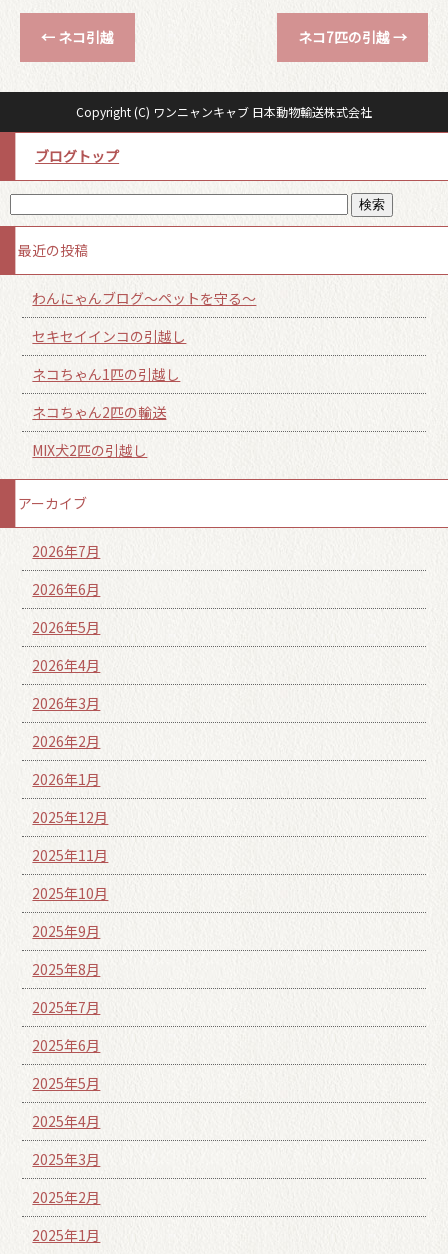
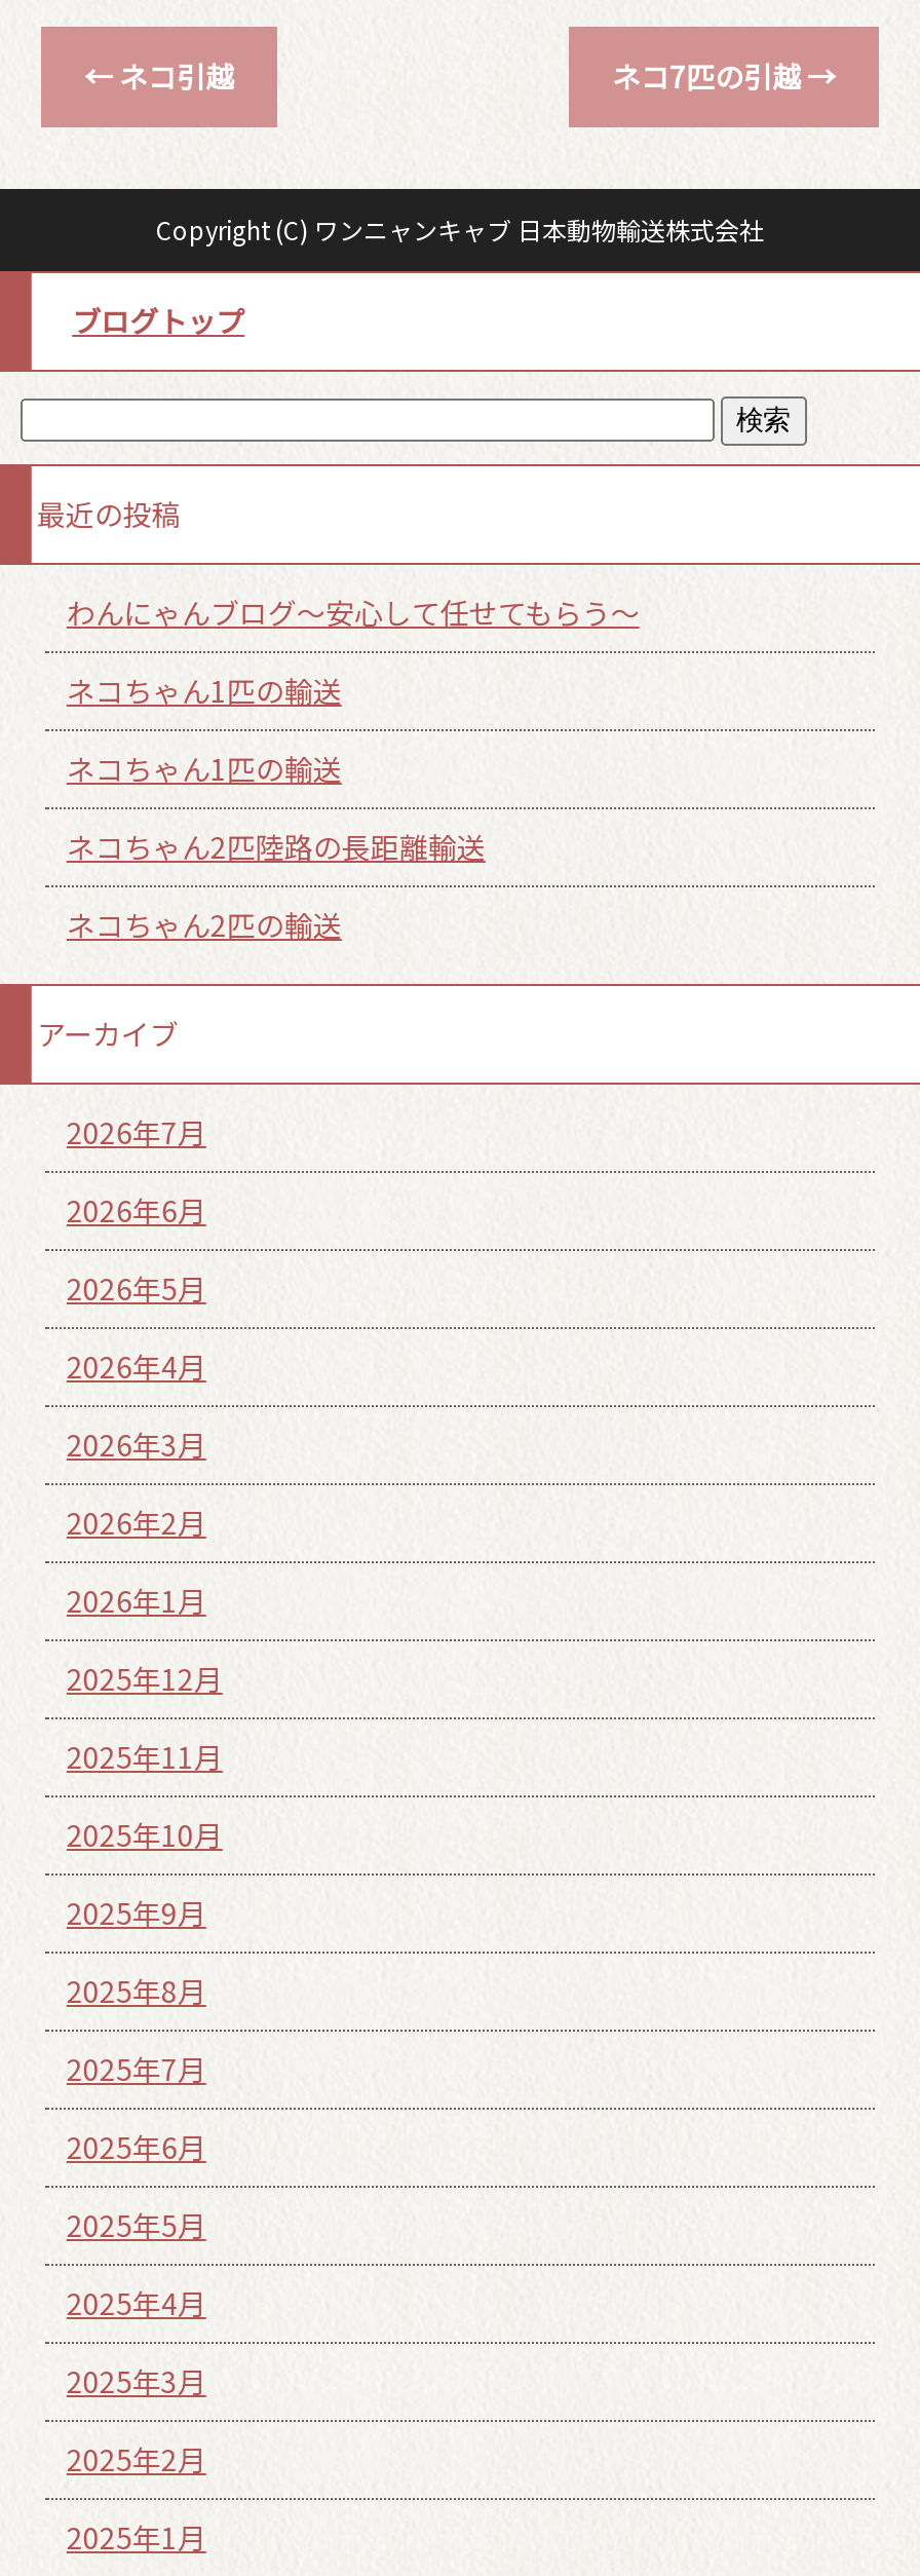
[32,287,256,383] わんにゃんブログ～ペットを守る～ | セキセイインコの引越し | ネコちゃん1匹の引越し -> [67,591,639,866] わんにゃんブログ～安心して任せてもらう～ | ネコちゃん1匹の輸送 | ネコちゃん1匹の輸送 | ネコちゃん2匹陸路の長距離輸送
moved [32,401,166,421] -> [67,903,342,944]: ネコちゃん2匹の輸送
[32,439,147,459] MIX犬2匹の引越し -> none

